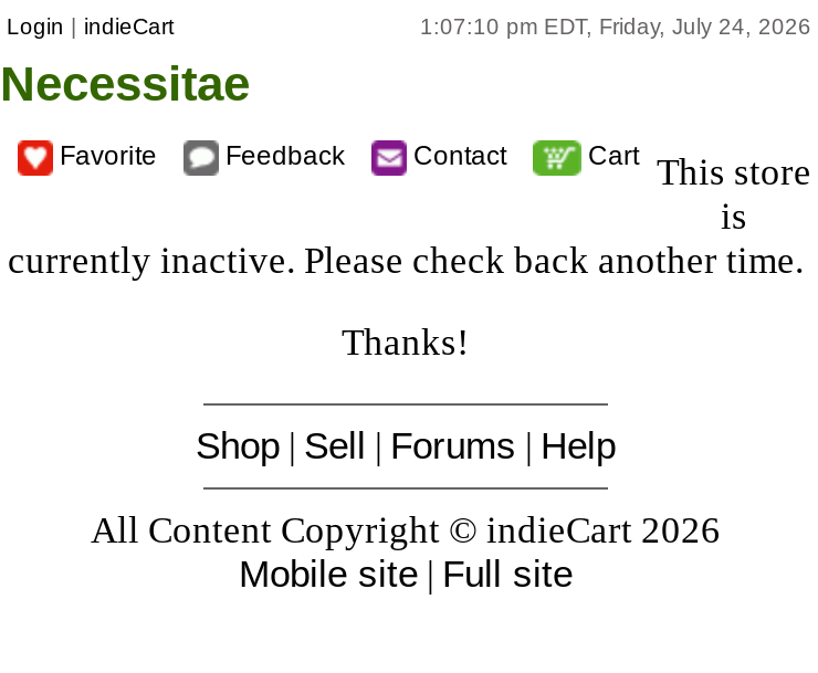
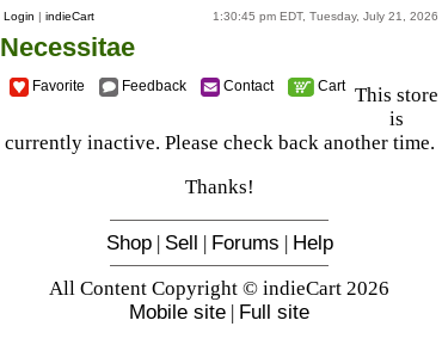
[420,14,811,39] 1:07:10 pm EDT, Friday, July 24, 2026 -> [213,10,438,23] 1:30:45 pm EDT, Tuesday, July 21, 2026

